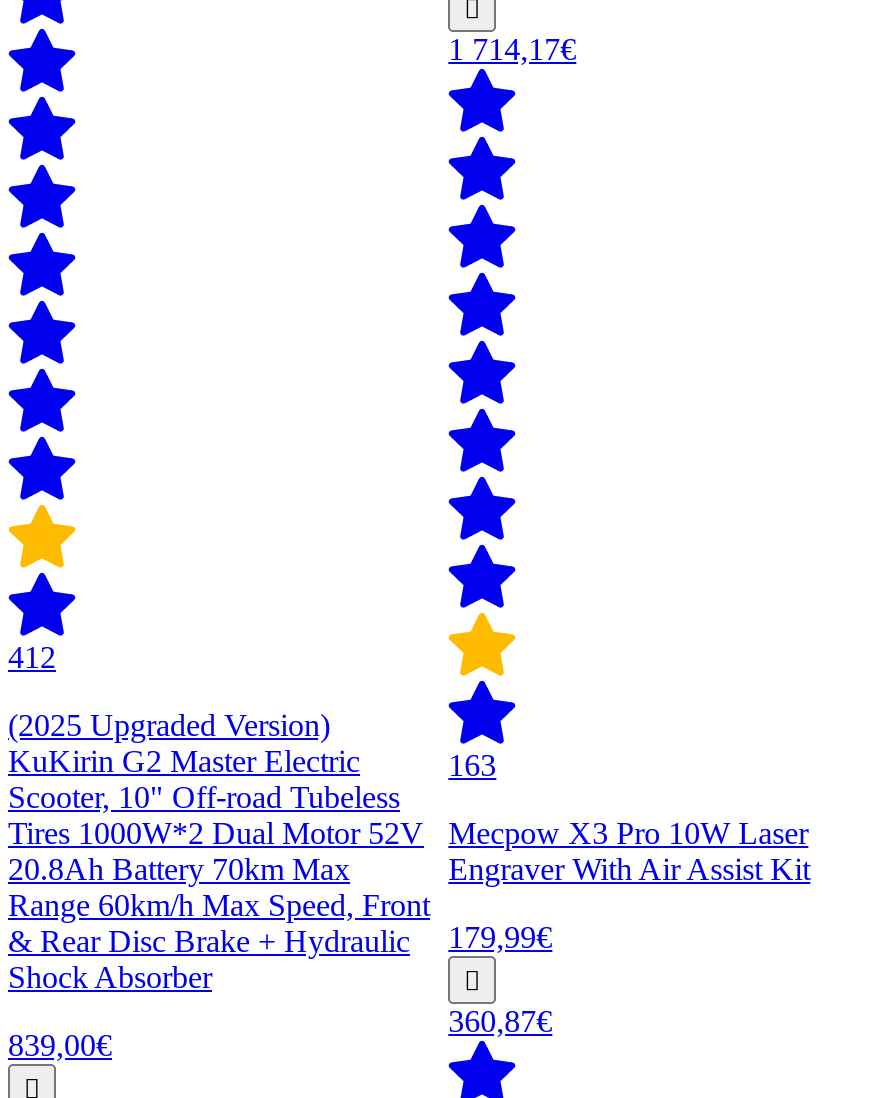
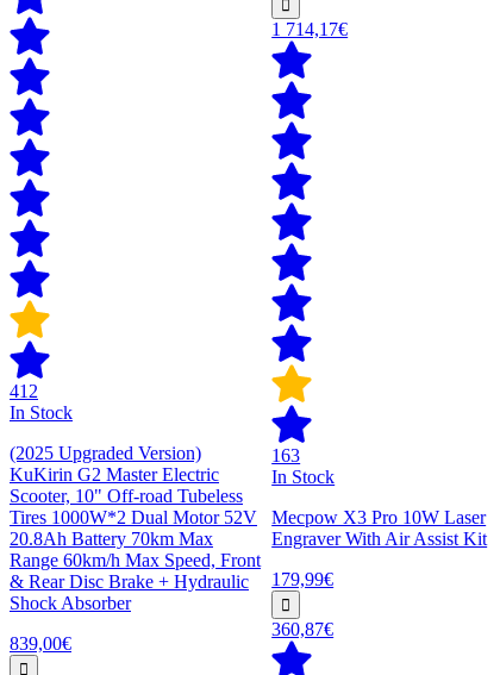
none -> [10,402,73,422] In Stock
none -> [272,467,335,487] In Stock

